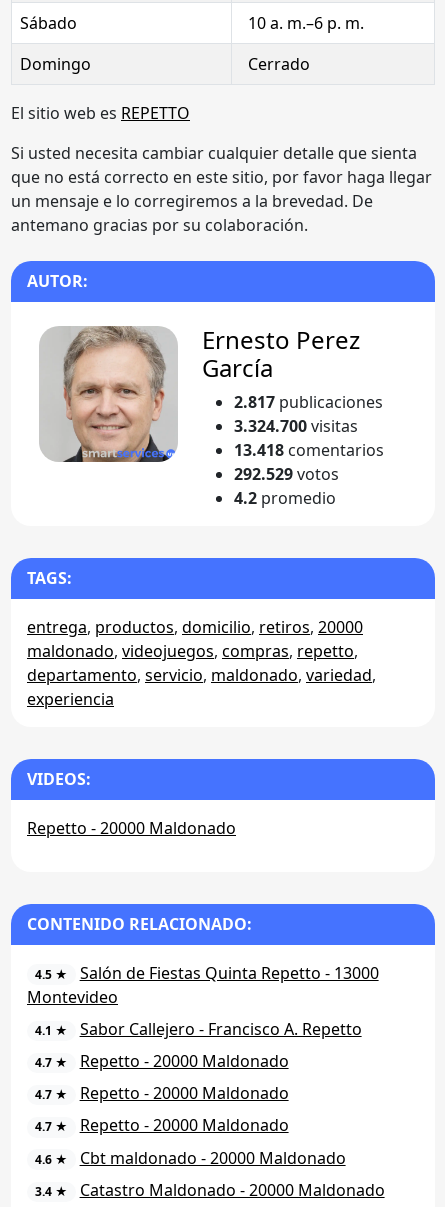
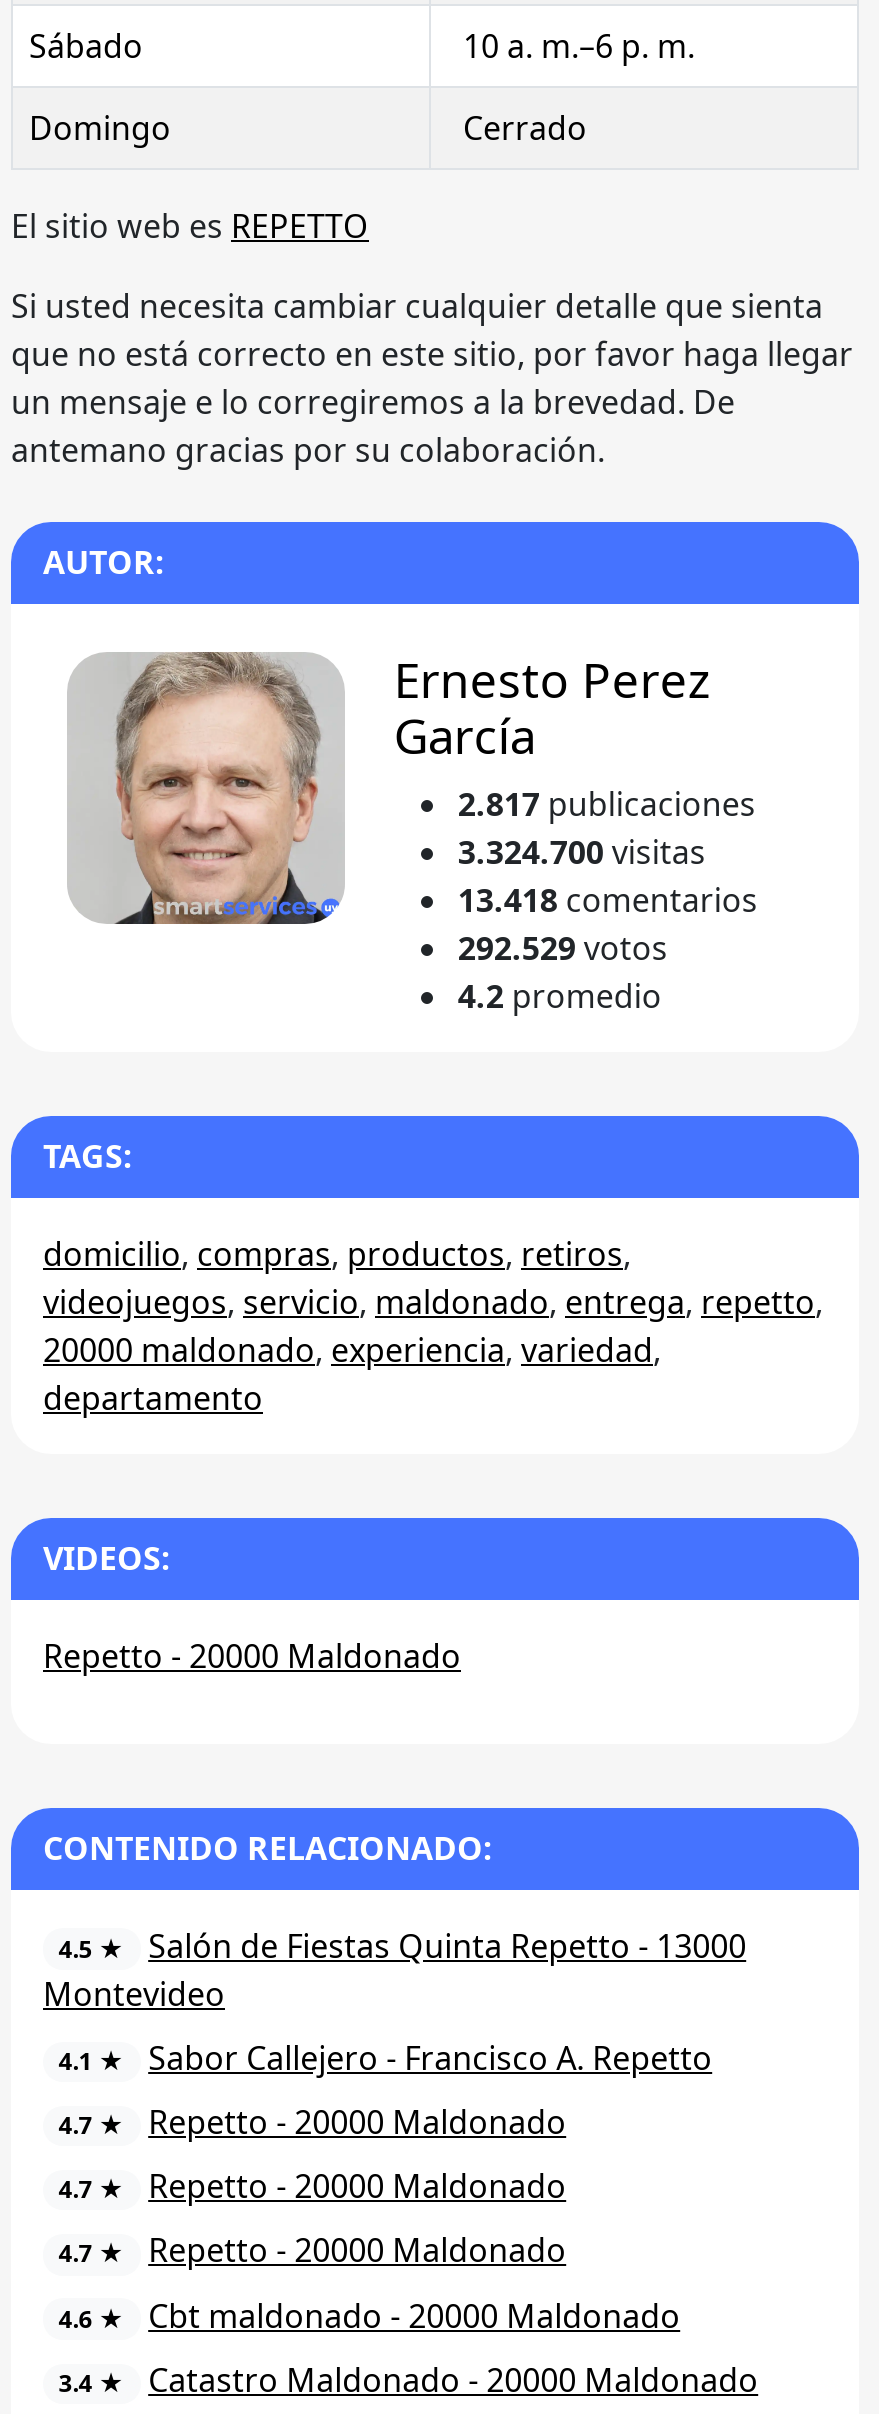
[27,616,376,710] entrega, productos, domicilio, retiros, 20000 | maldonado, videojuegos, compras, repetto, | departamento, servicio, maldonado, variedad, | experiencia -> [43,1231,823,1419] domicilio, compras, productos, retiros, | videojuegos, servicio, maldonado, entrega, repetto, | 20000 maldonado, experiencia, variedad, | departamento

